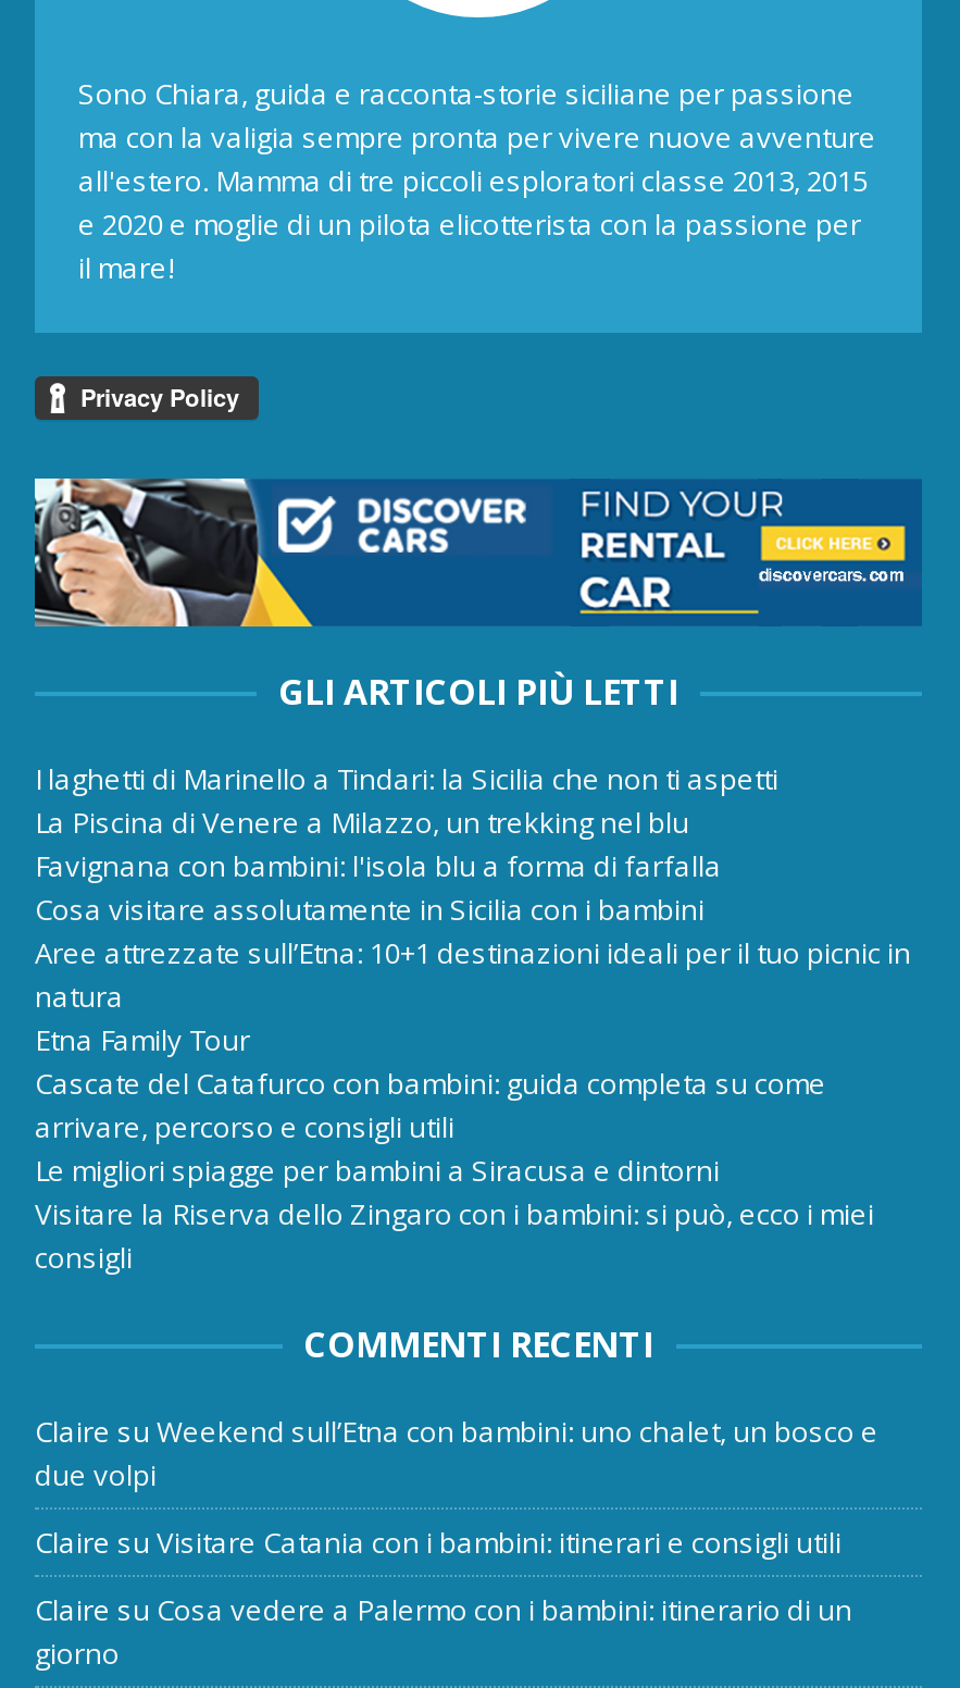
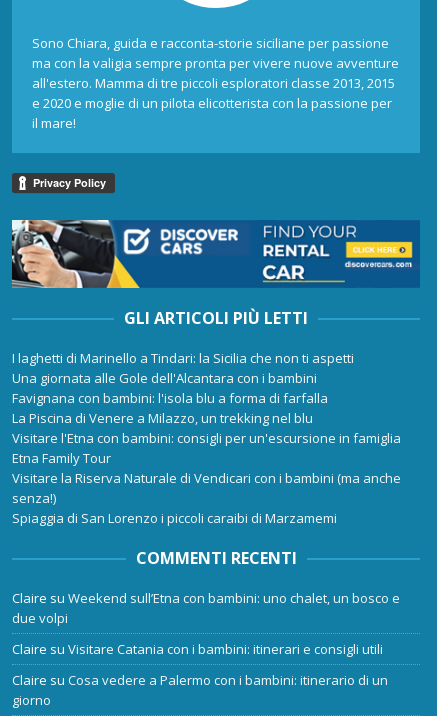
moved [35,803,689,842] -> [12,409,313,427]: La Piscina di Venere a Milazzo, un trekking nel blu
none -> [12,369,317,387] Una giornata alle Gole dell'Alcantara con i bambini
[35,890,911,1016] Cosa visitare assolutamente in Sicilia con i bambini | Aree attrezzate sull’Etna: 10+1 destinazioni ideali per il tuo picnic in | natura -> [12,429,401,447] Visitare l'Etna con bambini: consigli per un'escursione in famiglia
[35,1064,874,1277] Cascate del Catafurco con bambini: guida completa su come | arrivare, percorso e consigli utili | Le migliori spiagge per bambini a Siracusa e dintorni | Visitare la Riserva dello Zingaro con i bambini: si può, ecco i miei | consigli -> [12,469,401,527] Visitare la Riserva Naturale di Vendicari con i bambini (ma anche | senza!) | Spiaggia di San Lorenzo i piccoli caraibi di Marzamemi

